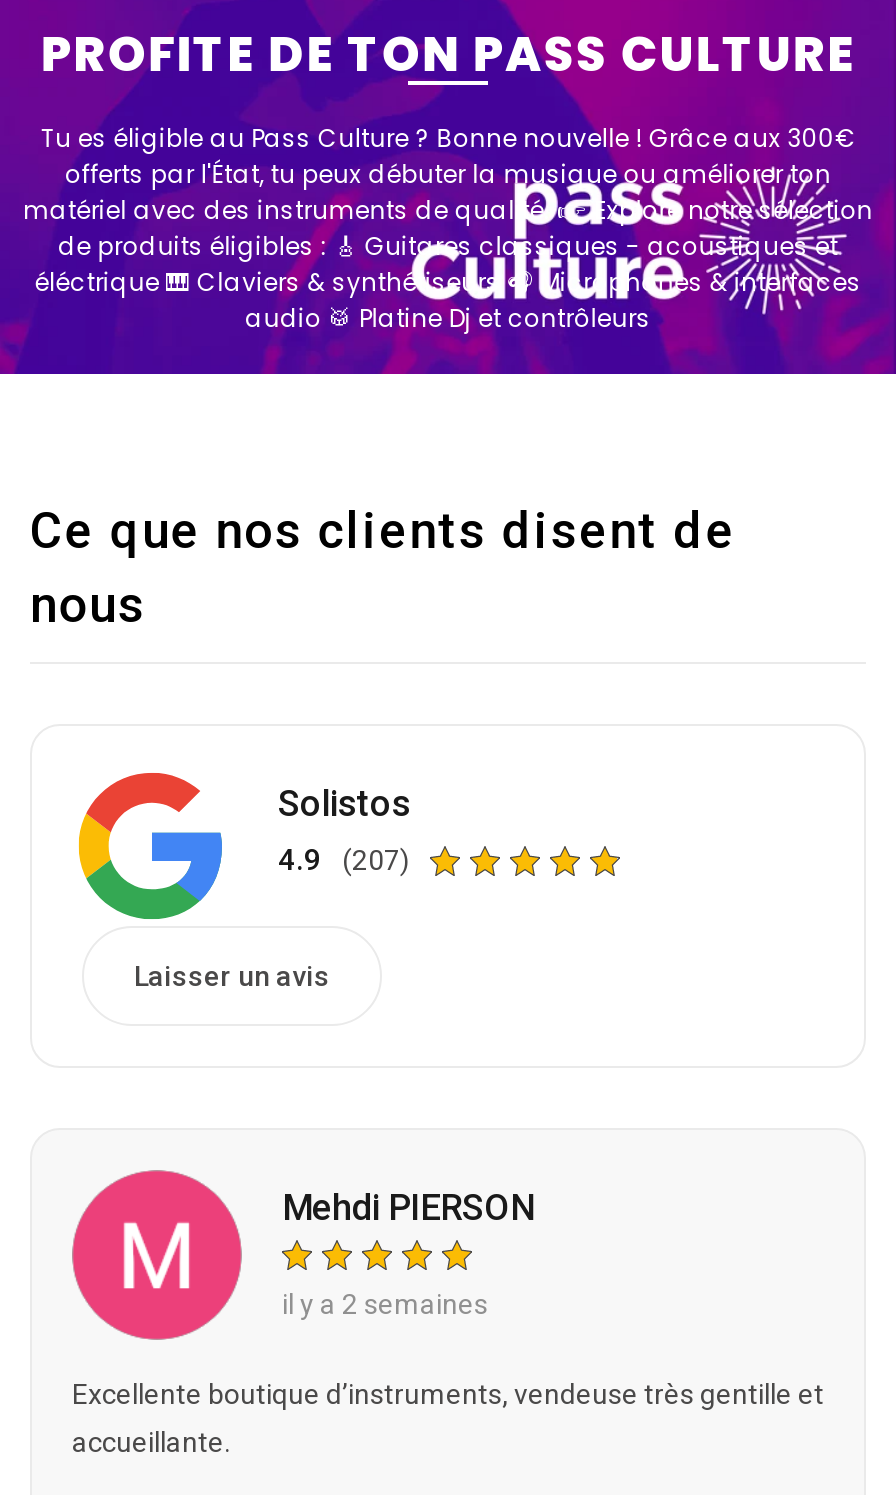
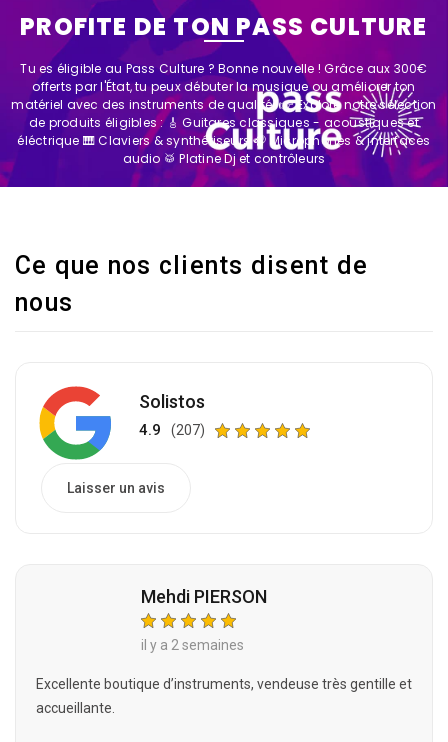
[70,1168,244,1342] [image] -> none

